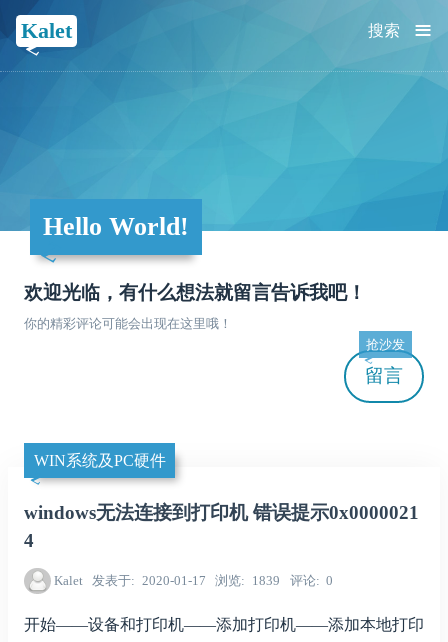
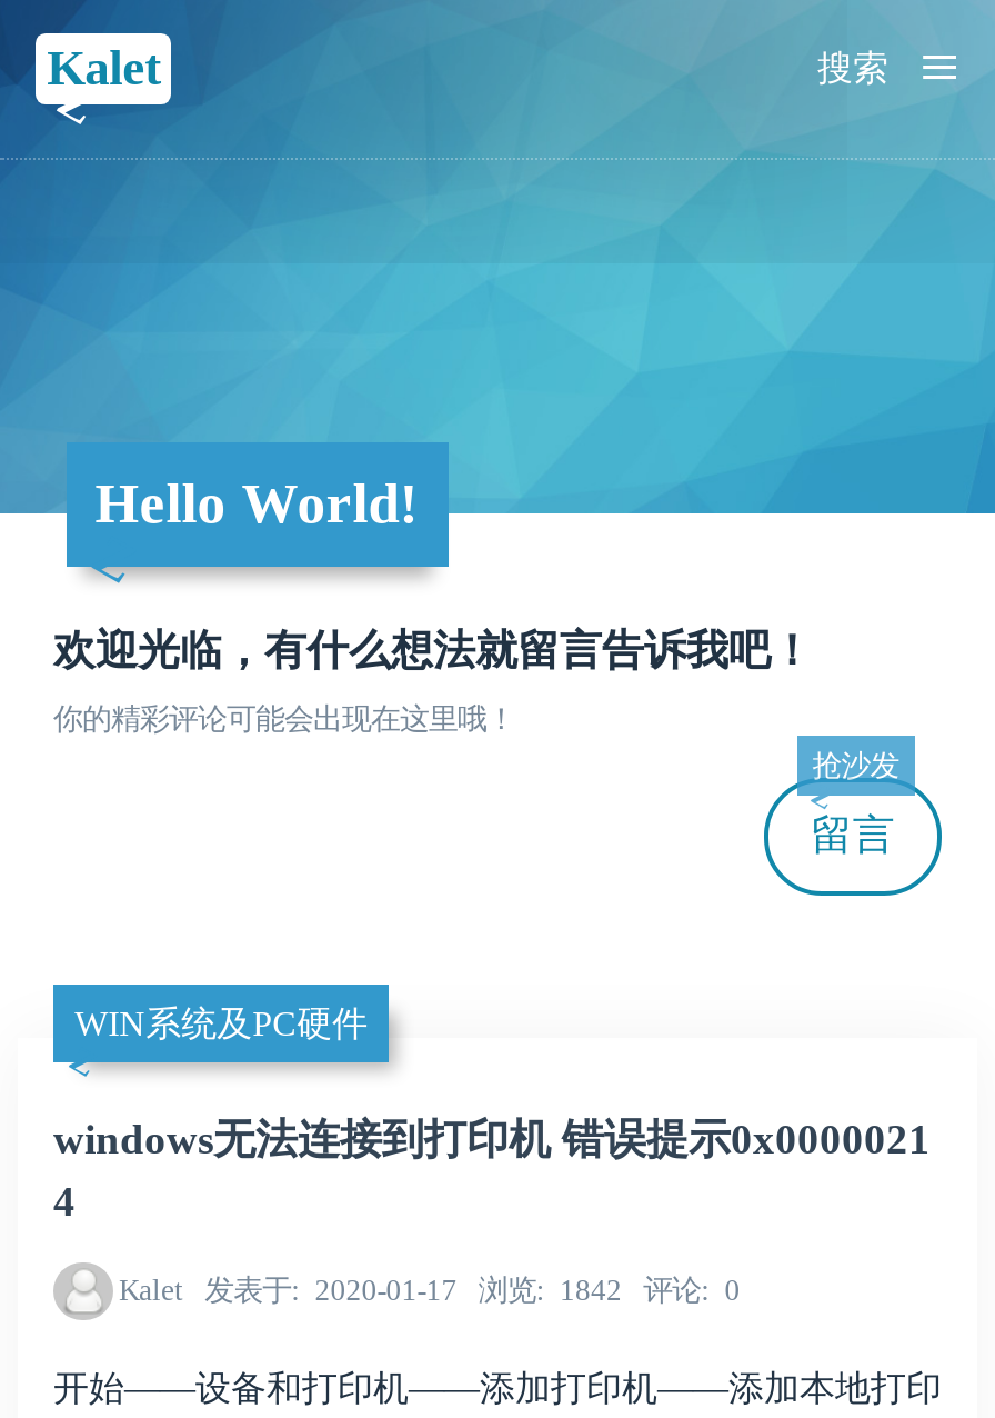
[53,573,333,588] Kalet 发表于 2020-01-17 浏览 1839 评论 0 -> [119,1274,740,1308] Kalet 发表于 2020-01-17 浏览 1842 评论 0

